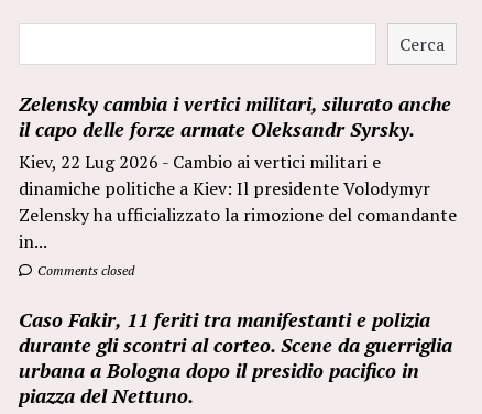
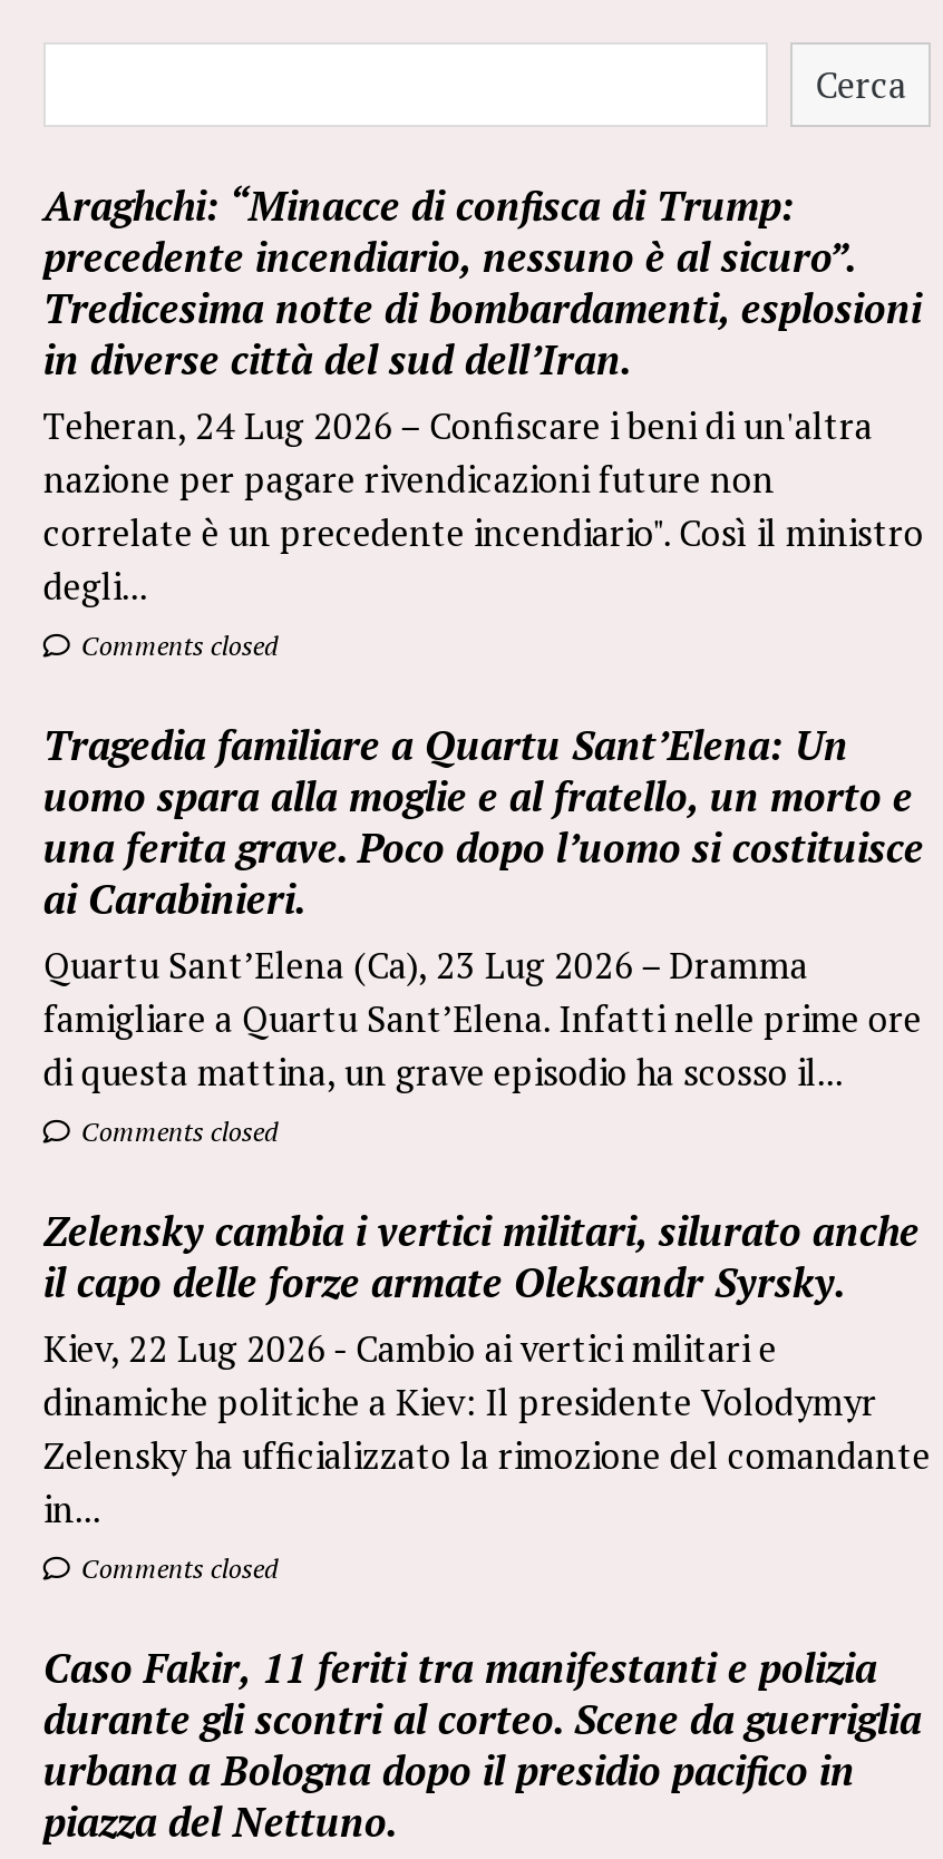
none -> [43,179,924,1148] Araghchi: “Minacce di confisca di Trump: | precedente incendiario, nessuno è al sicuro”. | Tredicesima notte di bombardamenti, esplosioni | in diverse città del sud dell’Iran. | Teheran, 24 Lug 2026 – Confiscare i beni di un'altra | nazione per pagare rivendicazioni future non | correlate è un precedente incendiario". Così il ministro | degli... | Comments closed | Tragedia familiare a Quartu Sant’Elena: Un | uomo spara alla moglie e al fratello, un morto e | una ferita grave. Poco dopo l’uomo si costituisce | ai Carabinieri. | Quartu Sant’Elena (Ca), 23 Lug 2026 – Dramma | famigliare a Quartu Sant’Elena. Infatti nelle prime ore | di questa mattina, un grave episodio ha scosso il... | Comments closed

